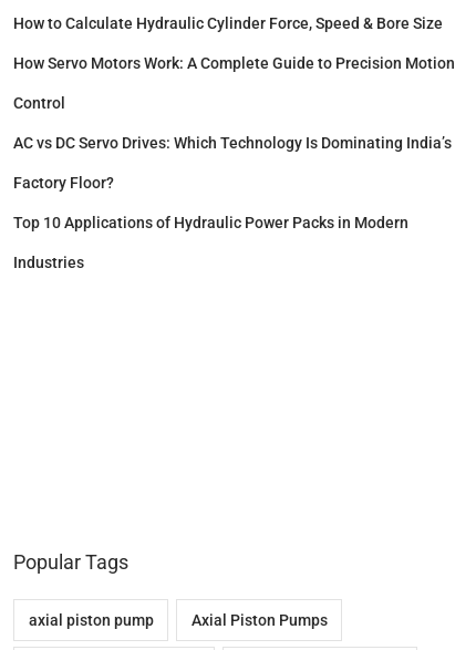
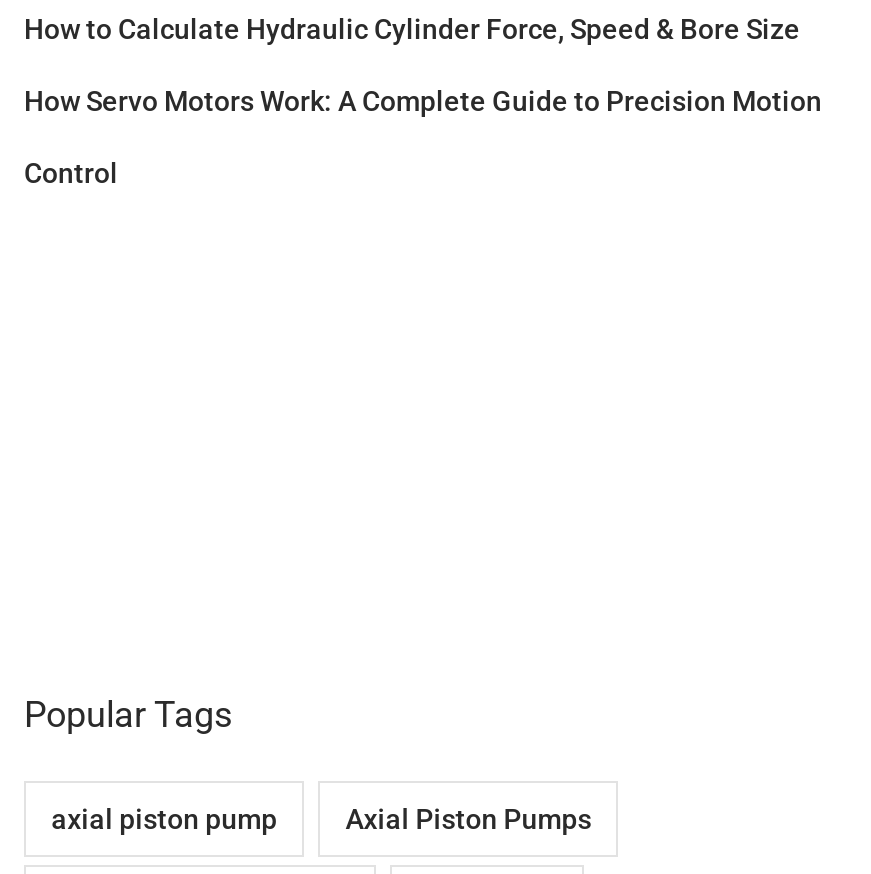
[13,134,452,272] AC vs DC Servo Drives: Which Technology Is Dominating India’s | Factory Floor? | Top 10 Applications of Hydraulic Power Packs in Modern | Industries -> none

